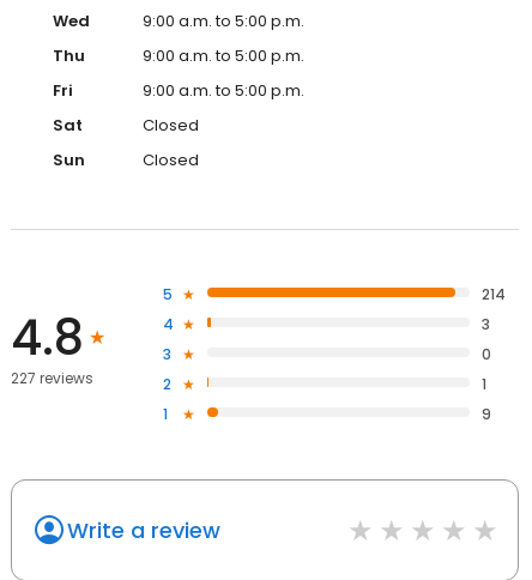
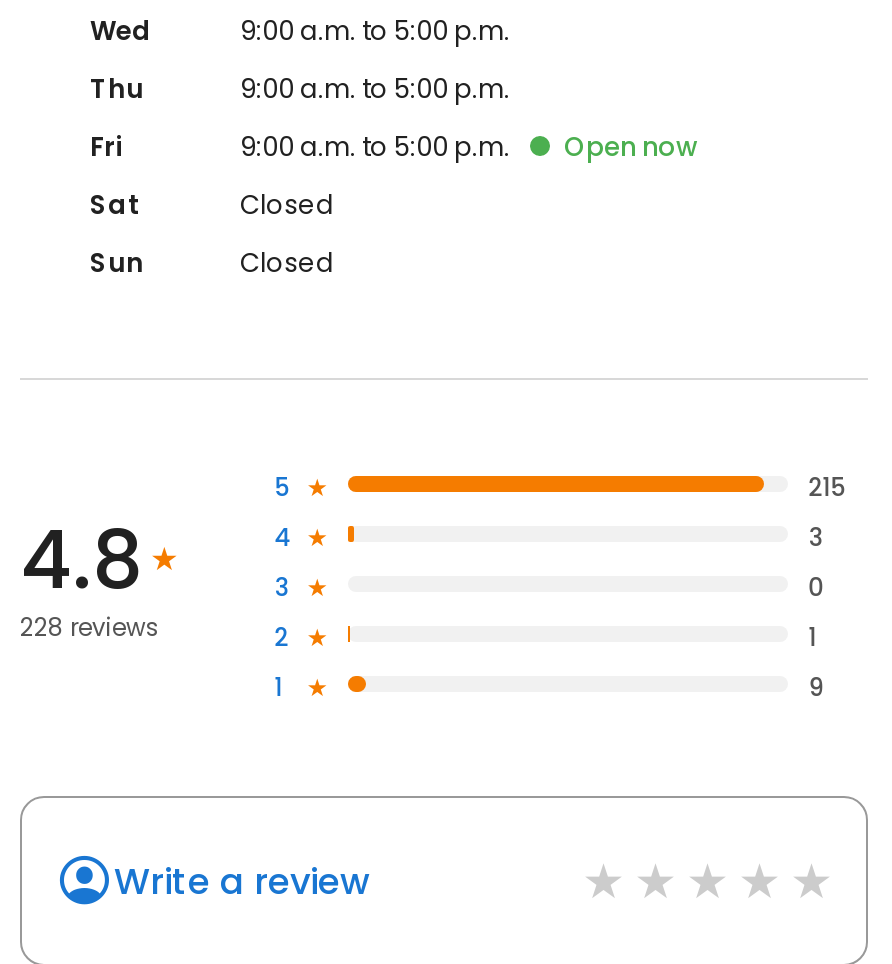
none -> [564,129,698,167] Open now
[482,284,506,304] 214 -> [808,470,846,504] 215
[11,368,93,389] 227 reviews -> [20,611,160,645] 228 reviews

